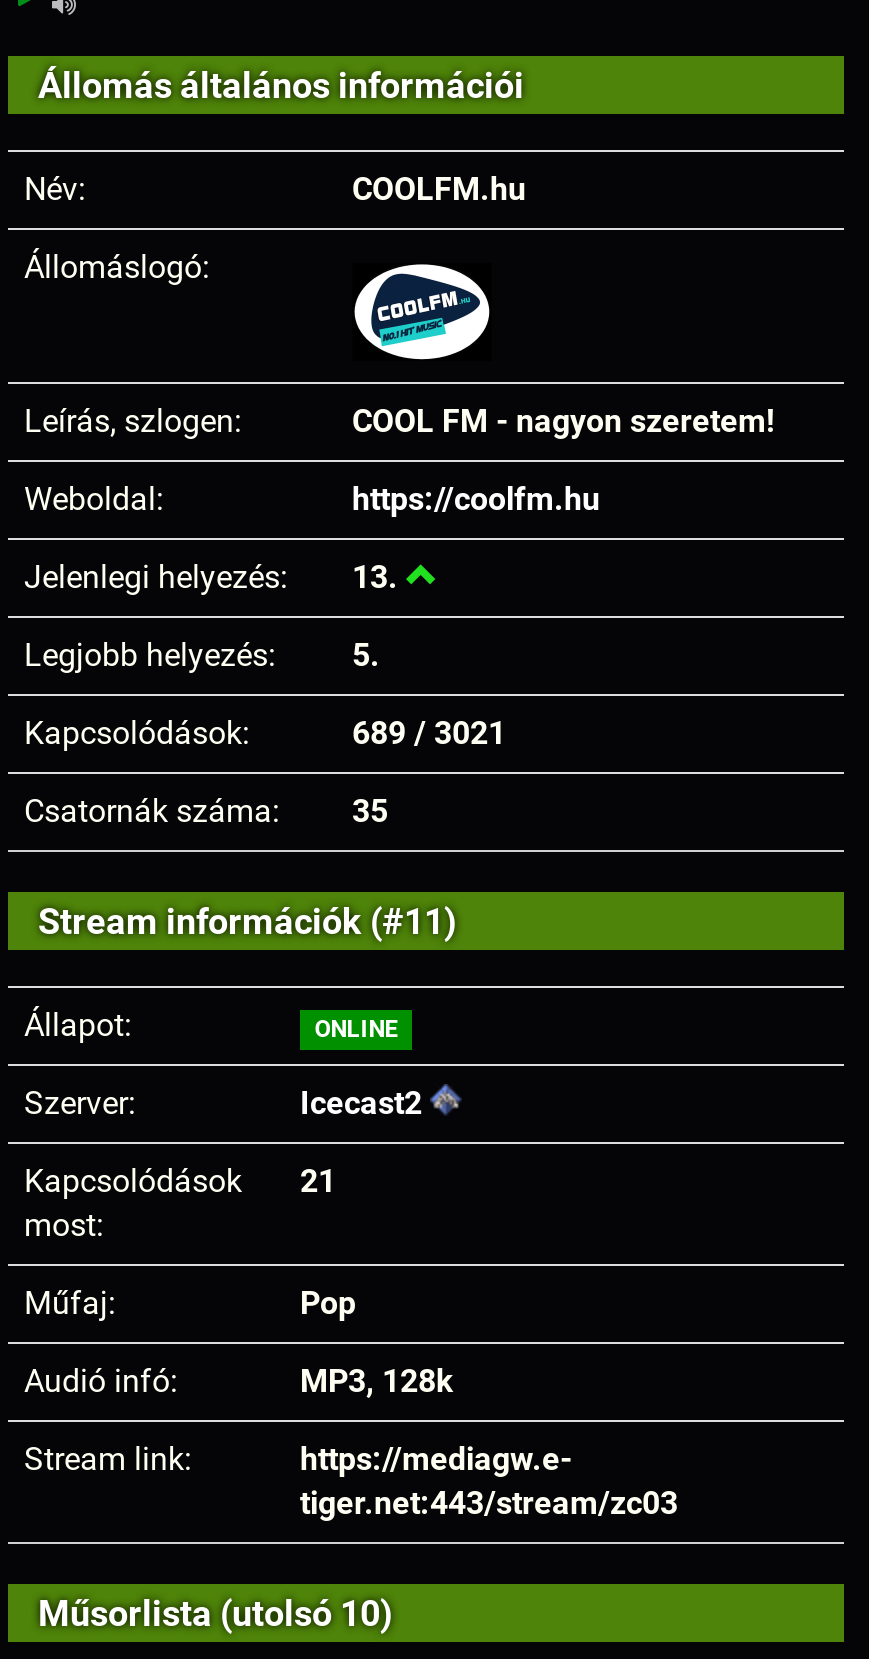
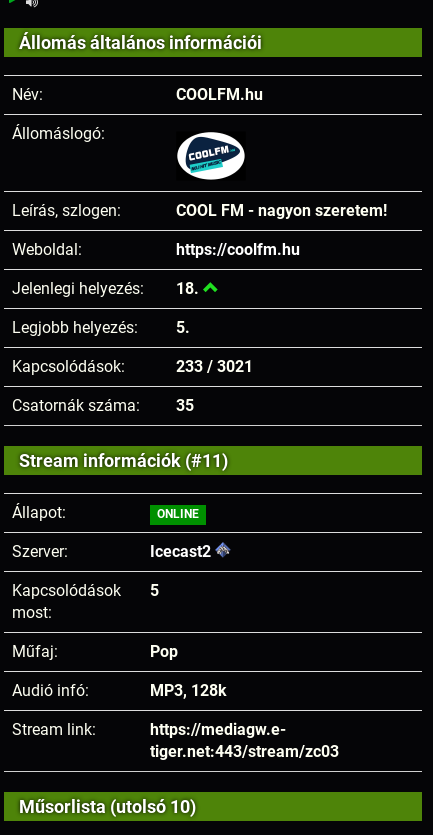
[24,558,406,596] Jelenlegi helyezés: 13. -> [12,279,203,298] Jelenlegi helyezés: 18.
[352,714,506,752] 689 / 3021 -> [176,357,253,376] 233 / 3021
[24,1162,336,1200] Kapcsolódások 21 -> [12,581,159,600] Kapcsolódások 5

